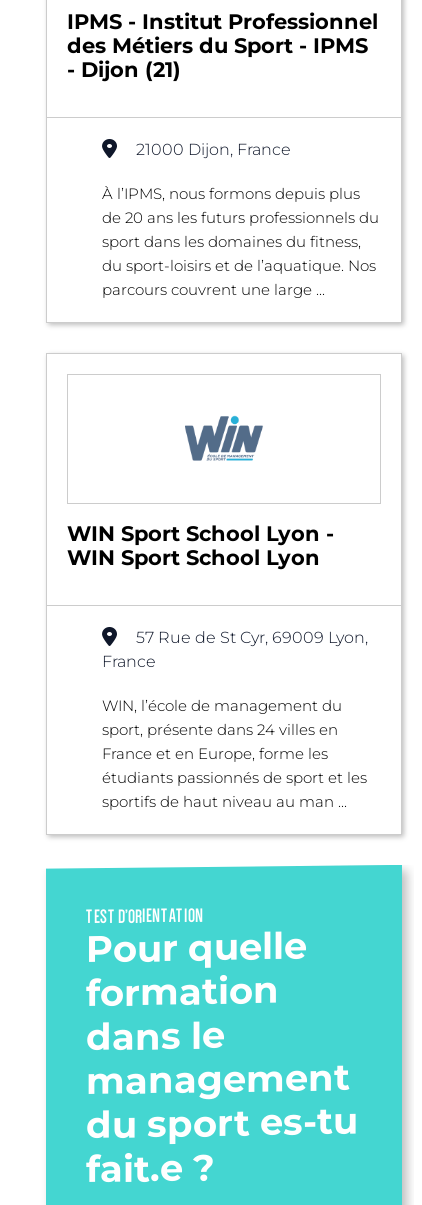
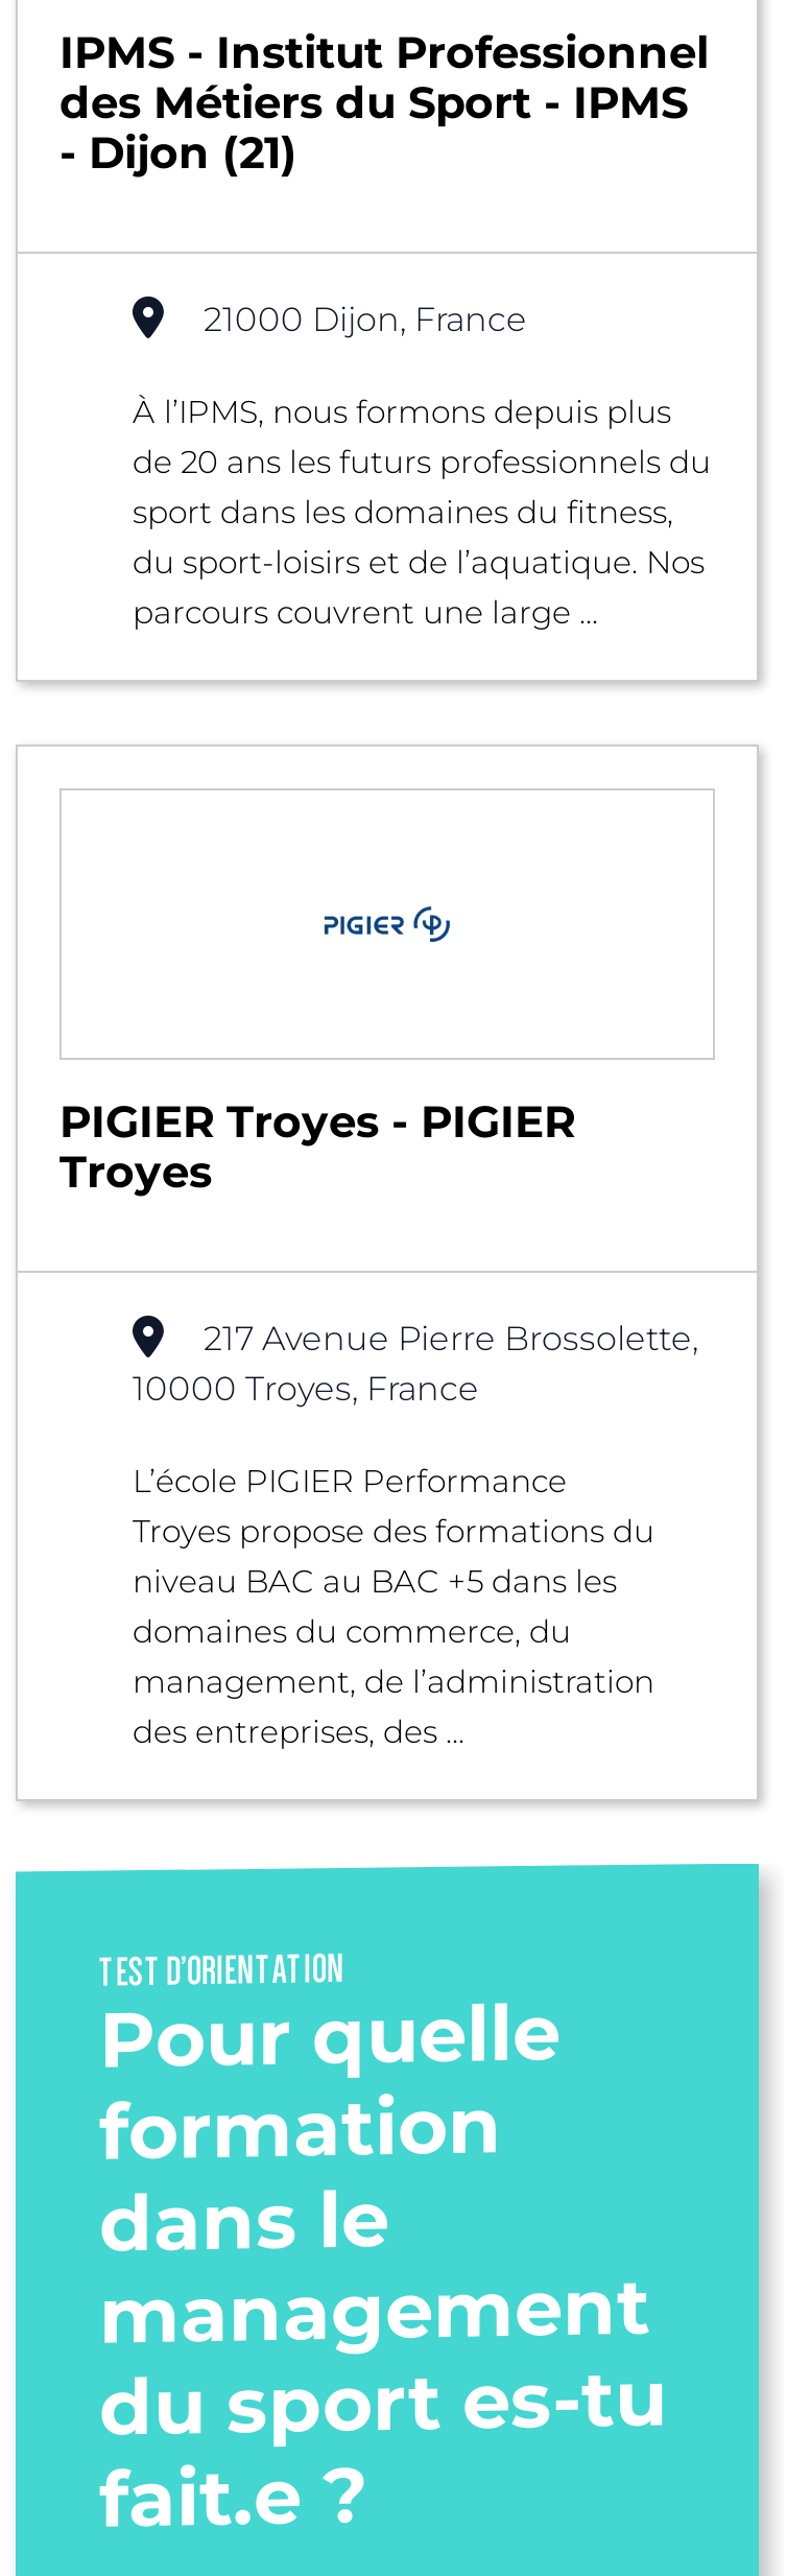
[184,415,264,462] [image] -> [318,903,452,970] [image]
[67,521,334,570] WIN Sport School Lyon - | WIN Sport School Lyon -> [59,1095,575,1197] PIGIER Troyes - PIGIER | Troyes
[102,628,368,671] 57 Rue de St Cyr, 69009 Lyon, | France -> [133,1318,698,1408] 217 Avenue Pierre Brossolette, | 10000 Troyes, France
[102,696,367,811] WIN, l’école de management du | sport, présente dans 24 villes en | France et en Europe, forme les | étudiants passionnés de sport et les | sportifs de haut niveau au man ... -> [133,1460,654,1750] L’école PIGIER Performance | Troyes propose des formations du | niveau BAC au BAC +5 dans les | domaines du commerce, du | management, de l’administration | des entreprises, des ...

